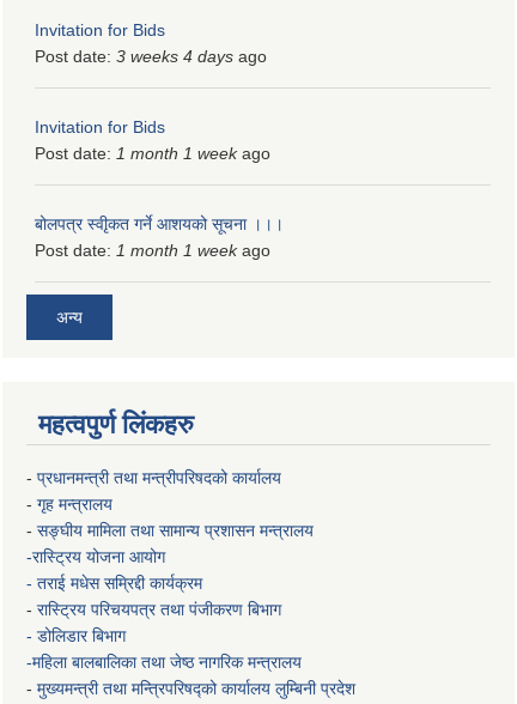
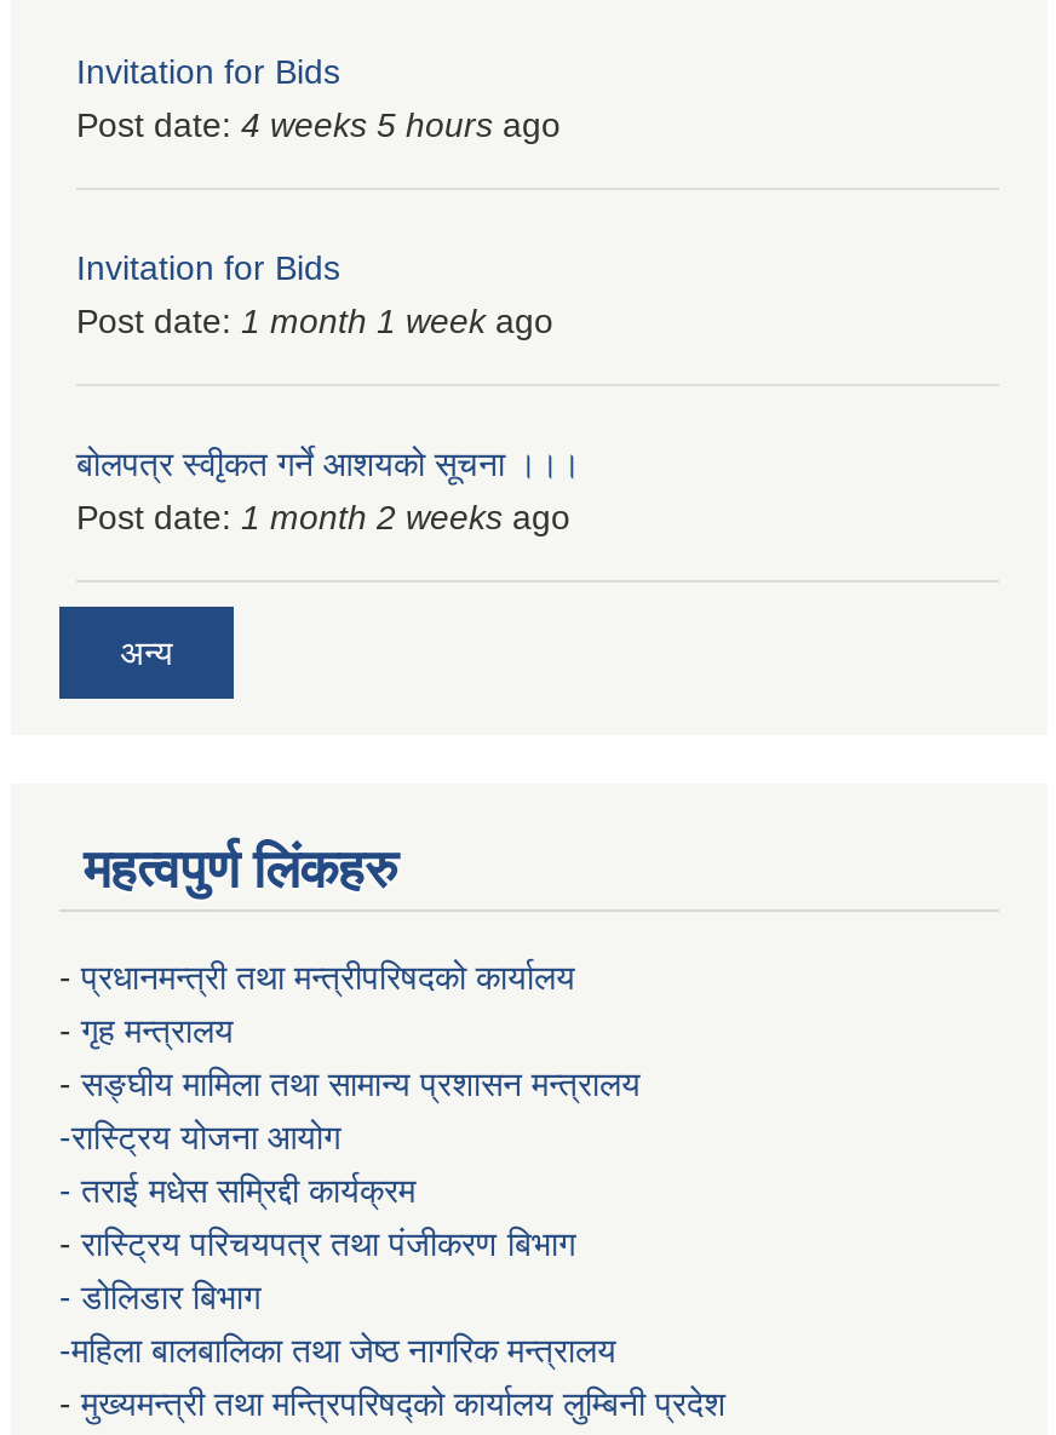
[35,47,267,66] Post date: 3 weeks 4 days ago -> [76,105,561,144] Post date: 4 weeks 5 hours ago
[35,241,270,260] Post date: 1 month 1 week ago -> [76,498,570,536] Post date: 1 month 2 weeks ago

